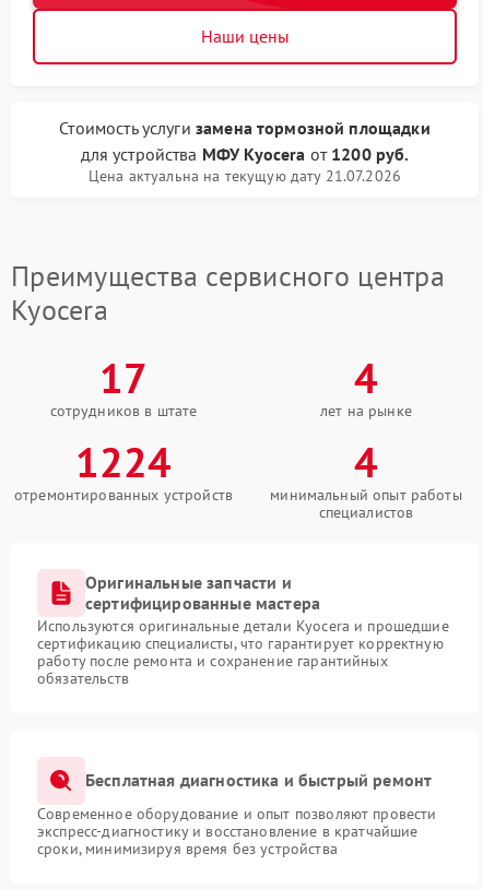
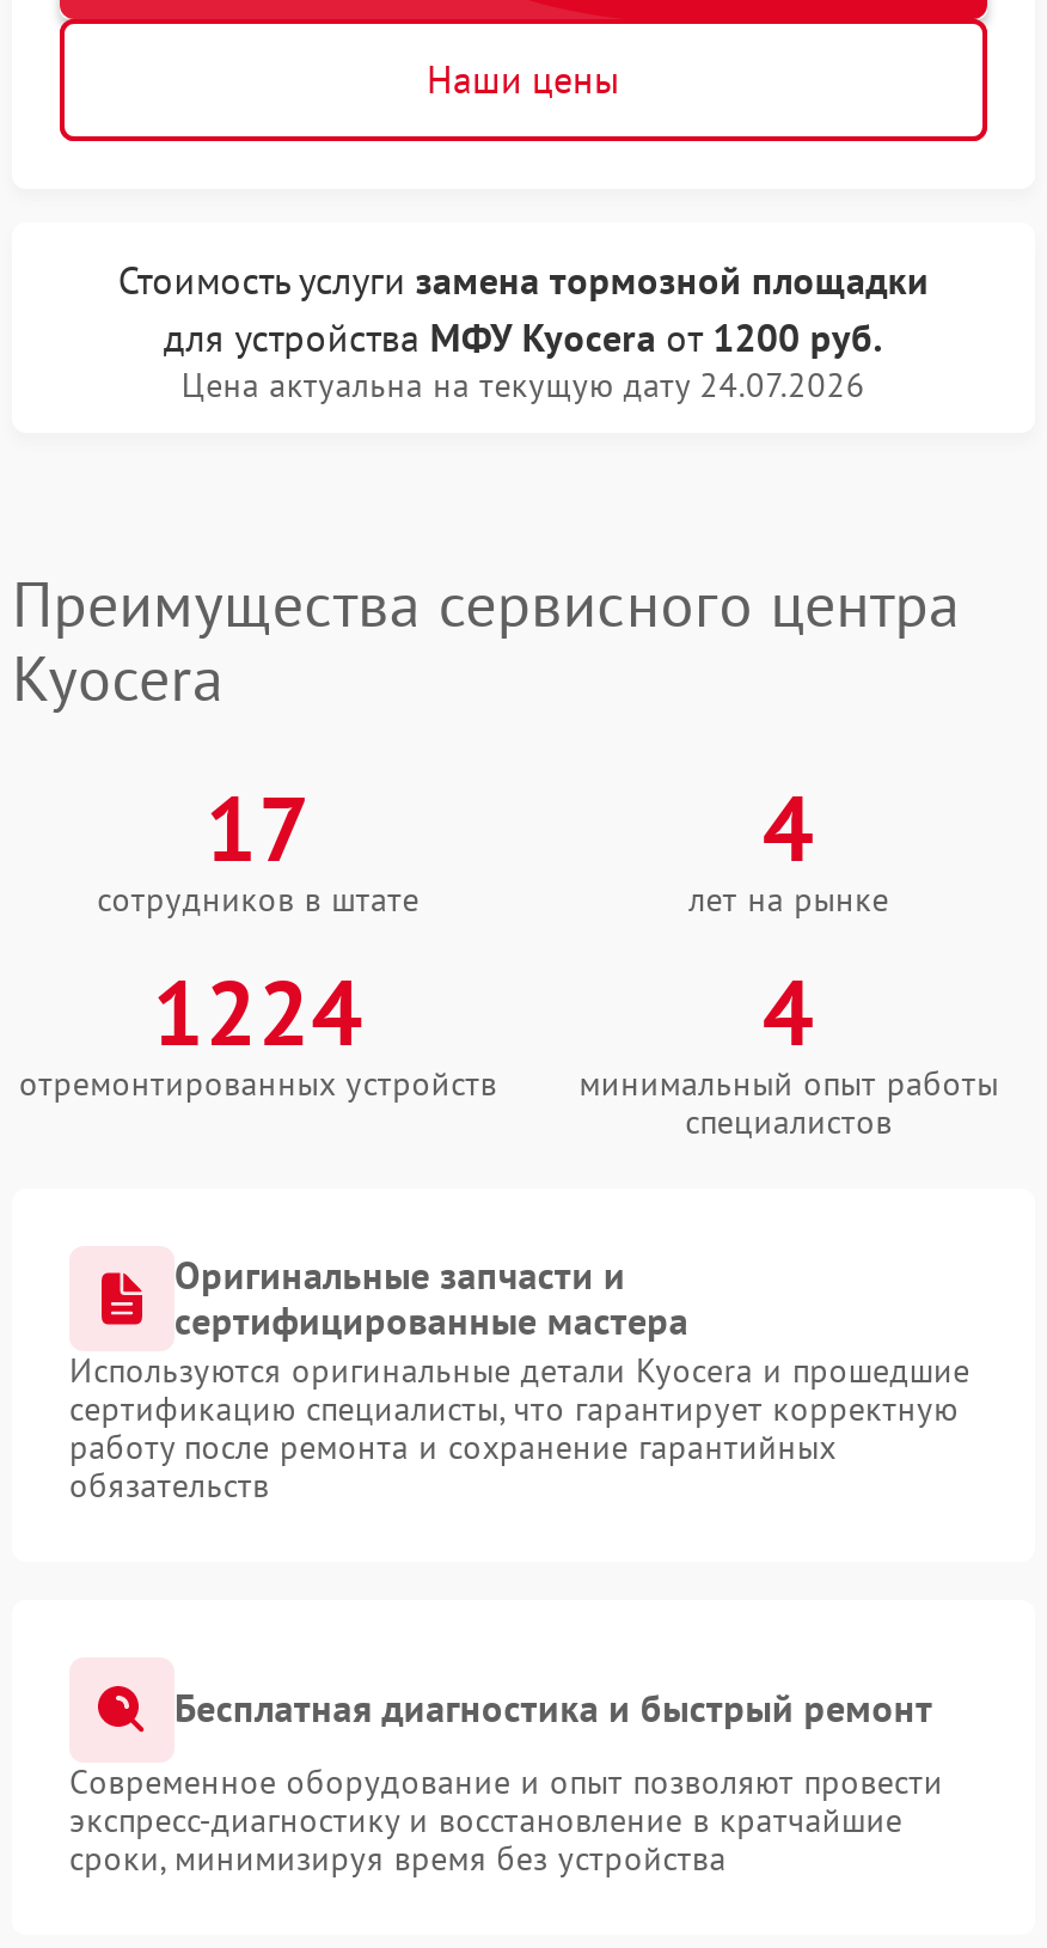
[88,166,401,185] Цена актуальна на текущую дату 21.07.2026 -> [181,363,866,406] Цена актуальна на текущую дату 24.07.2026

